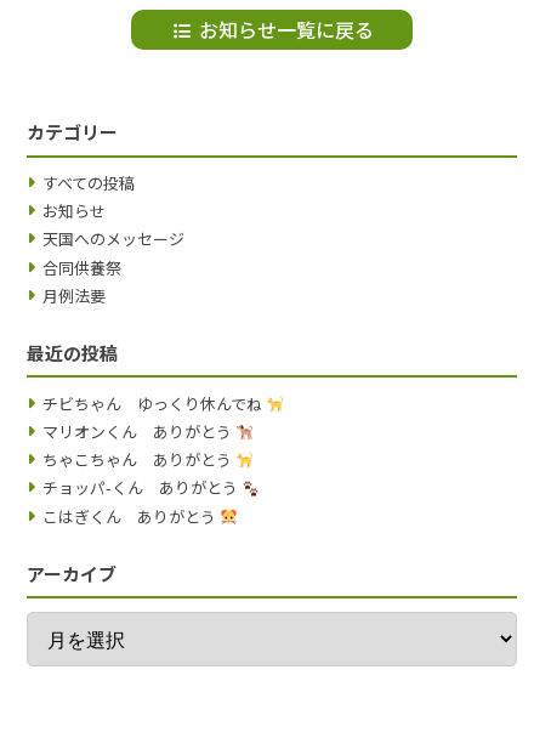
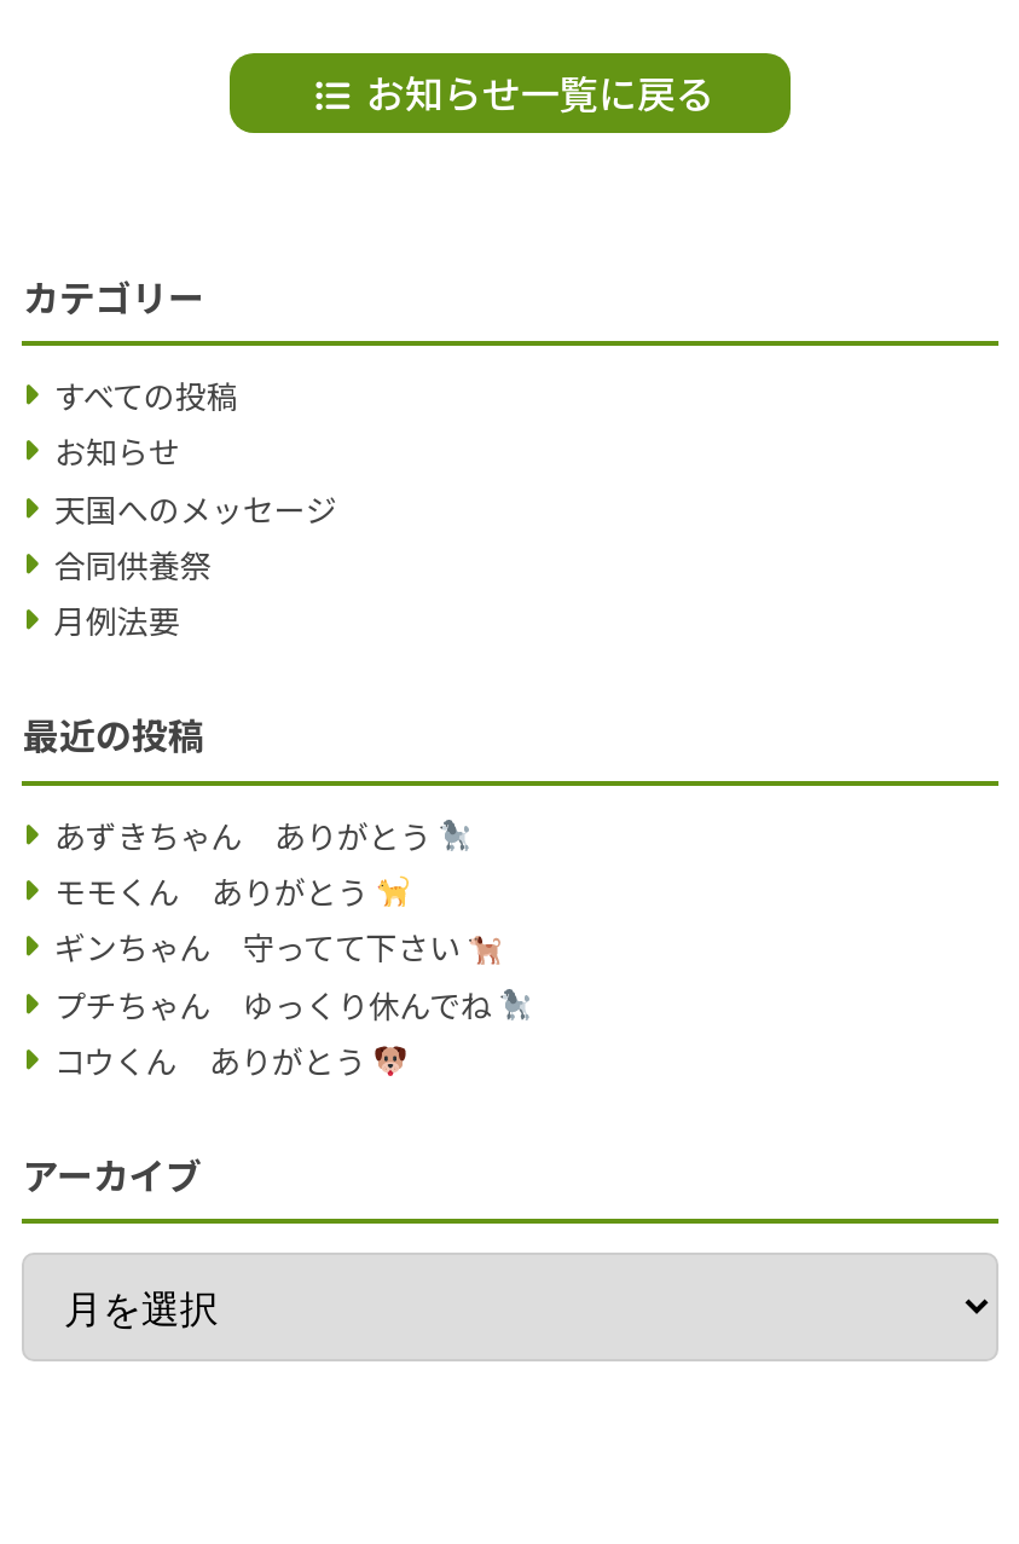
[43,392,266,528] チビちゃん ゆっくり休んでね | マリオンくん ありがとう | ちゃこちゃん ありがとう | チョッパ-くん ありがとう | こはぎくん ありがとう -> [54,812,499,1083] あずきちゃん ありがとう | モモくん ありがとう | ギンちゃん 守ってて下さい | プチちゃん ゆっくり休んでね | コウくん ありがとう

